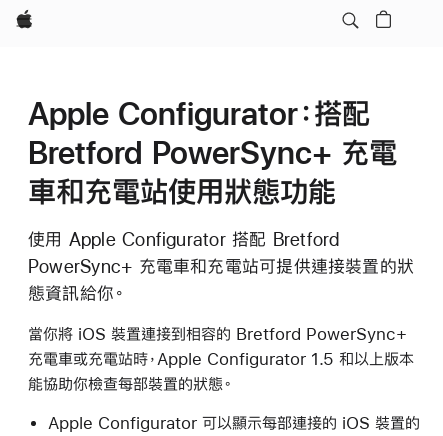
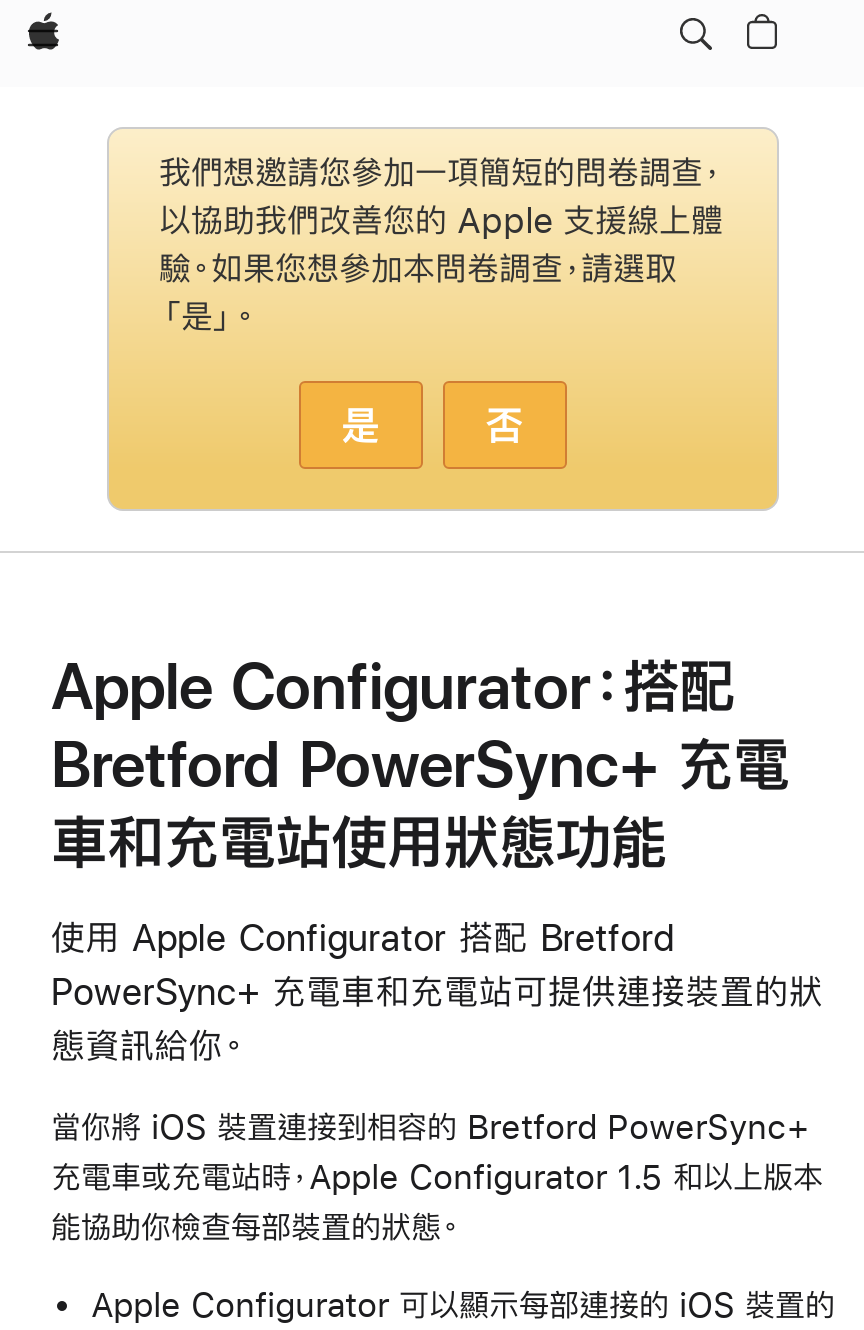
none -> [107,127,779,515] [image] | 我們想邀請您參加一項簡短的問卷調查， | 以協助我們改善您的 Apple 支援線上體 | 驗。如果您想參加本問卷調查，請選取 | 「是」。 | 是 | 否

